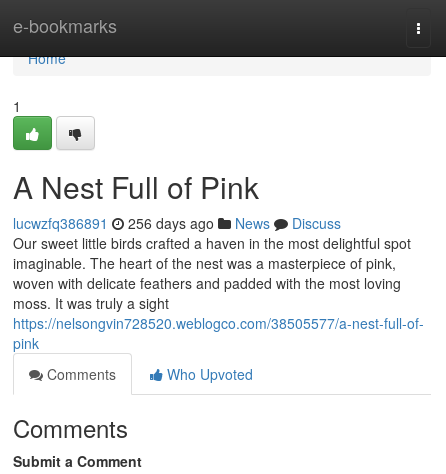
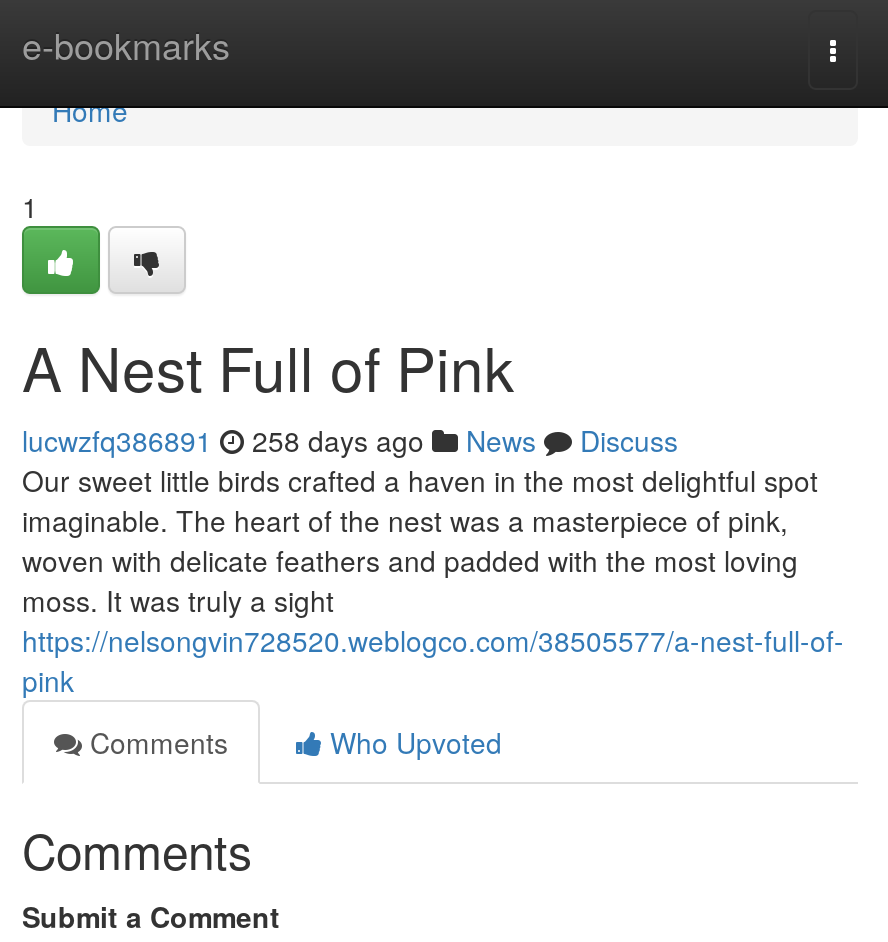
[13,213,341,233] lucwzfq386891 256 days ago News Discuss -> [22,420,678,460] lucwzfq386891 258 days ago News Discuss

